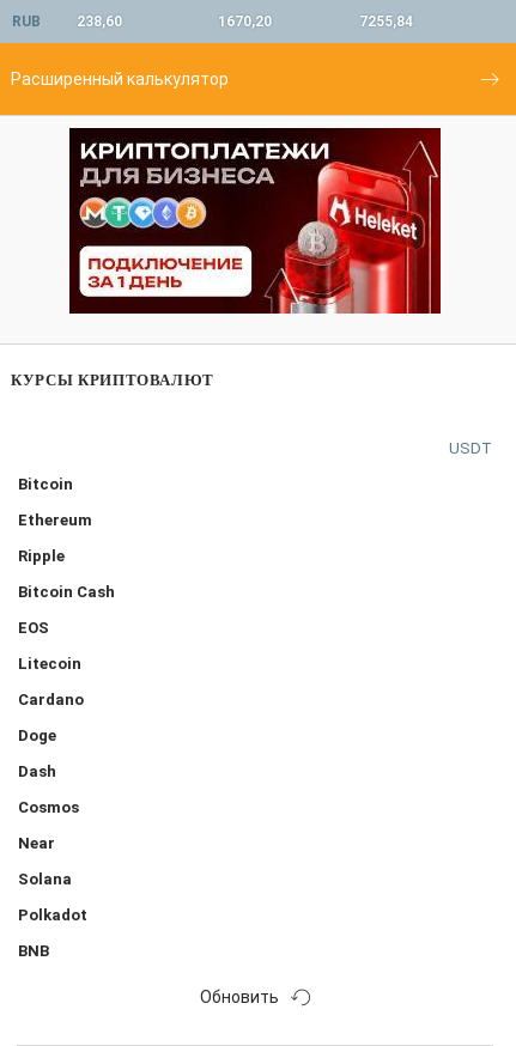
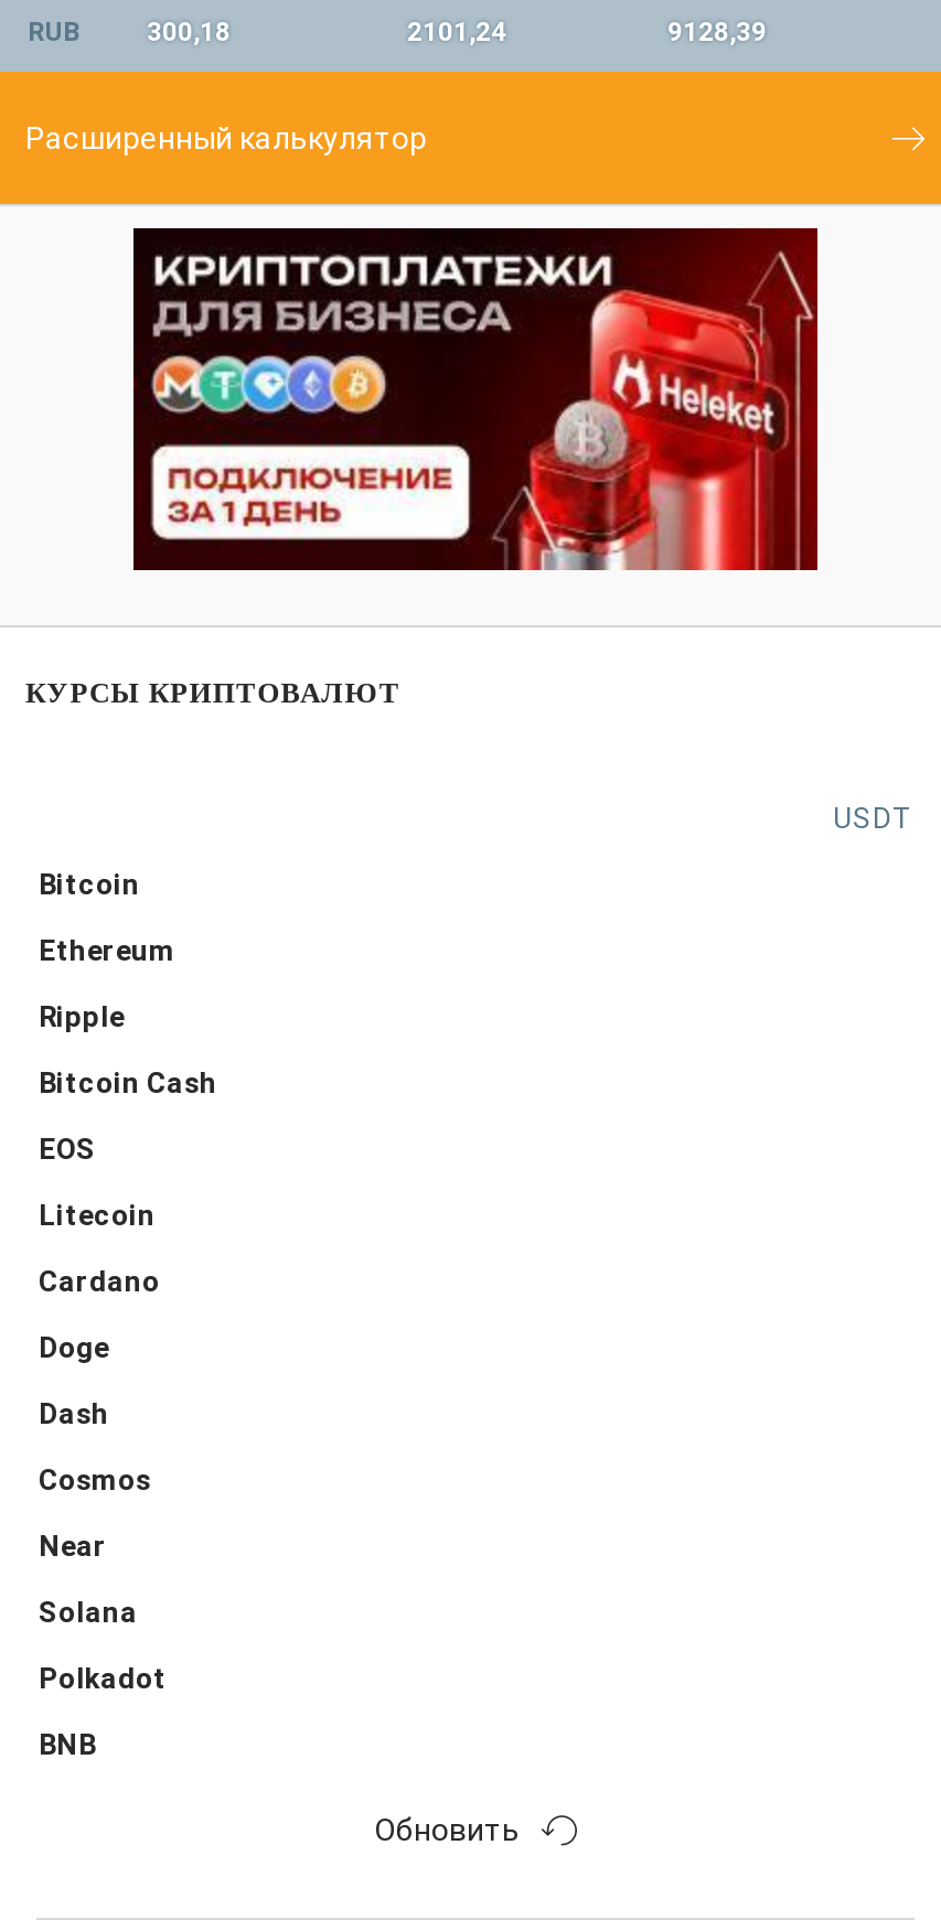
[77,14,122,30] 238,60 -> [147,17,231,48] 300,18
[218,14,272,30] 1670,20 -> [407,17,506,48] 2101,24
[359,14,413,30] 7255,84 -> [667,17,767,48] 9128,39

